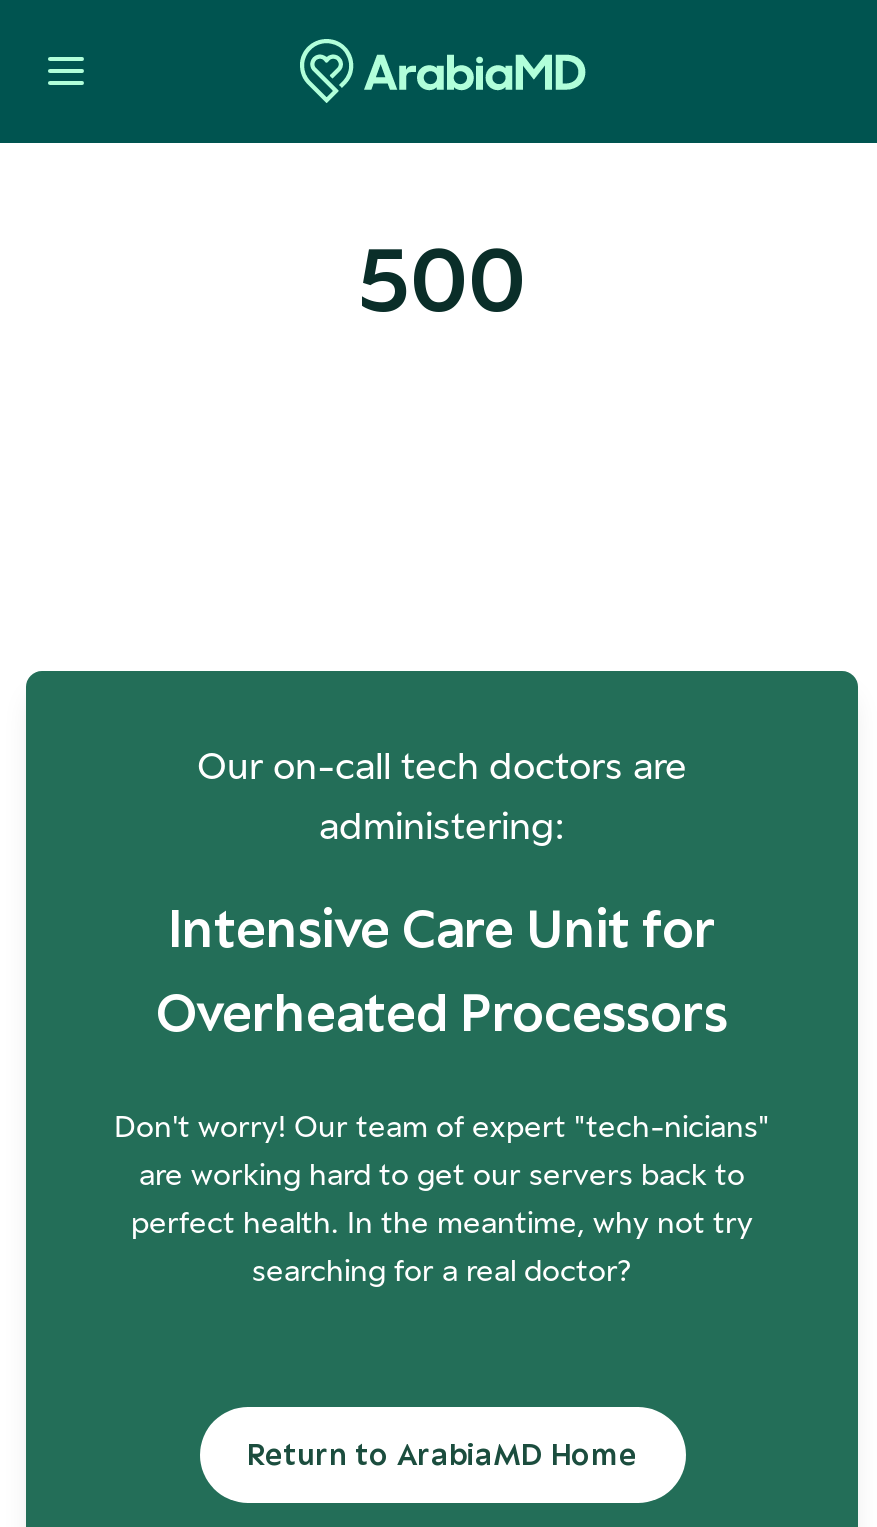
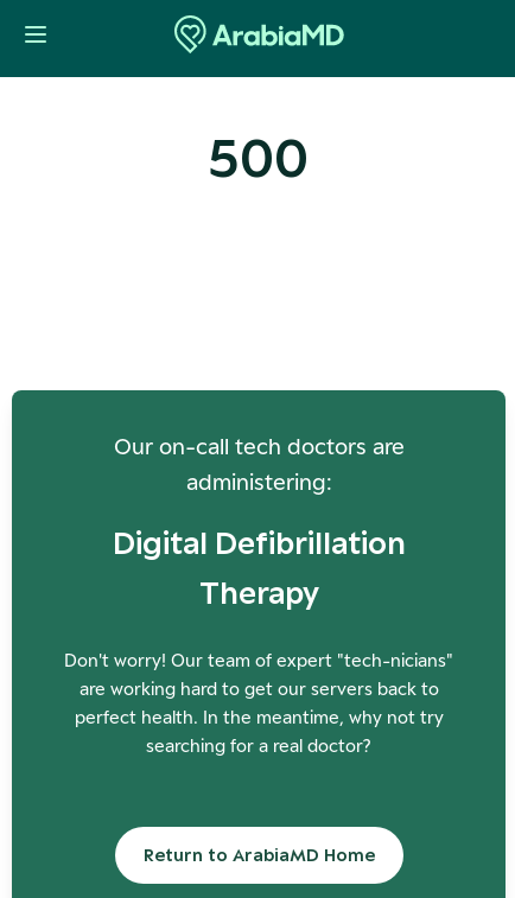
[156,897,728,1043] Intensive Care Unit for | Overheated Processors -> [112,524,405,611] Digital Defibrillation | Therapy

